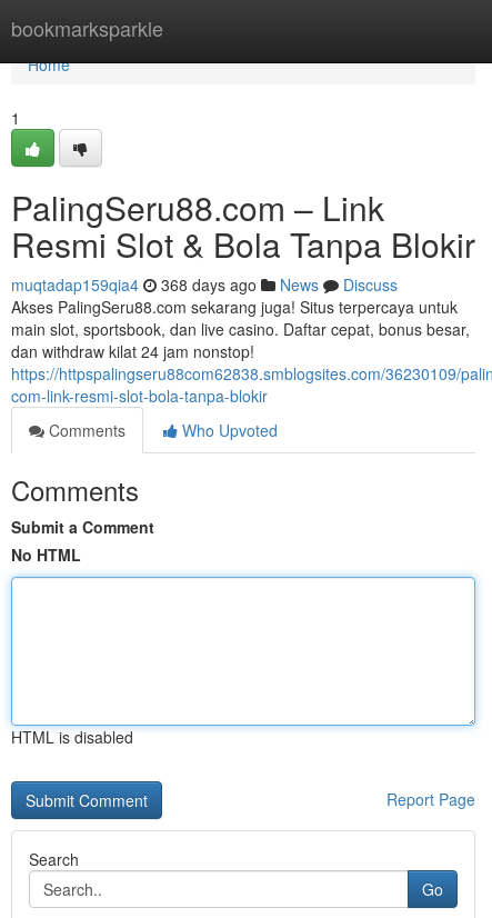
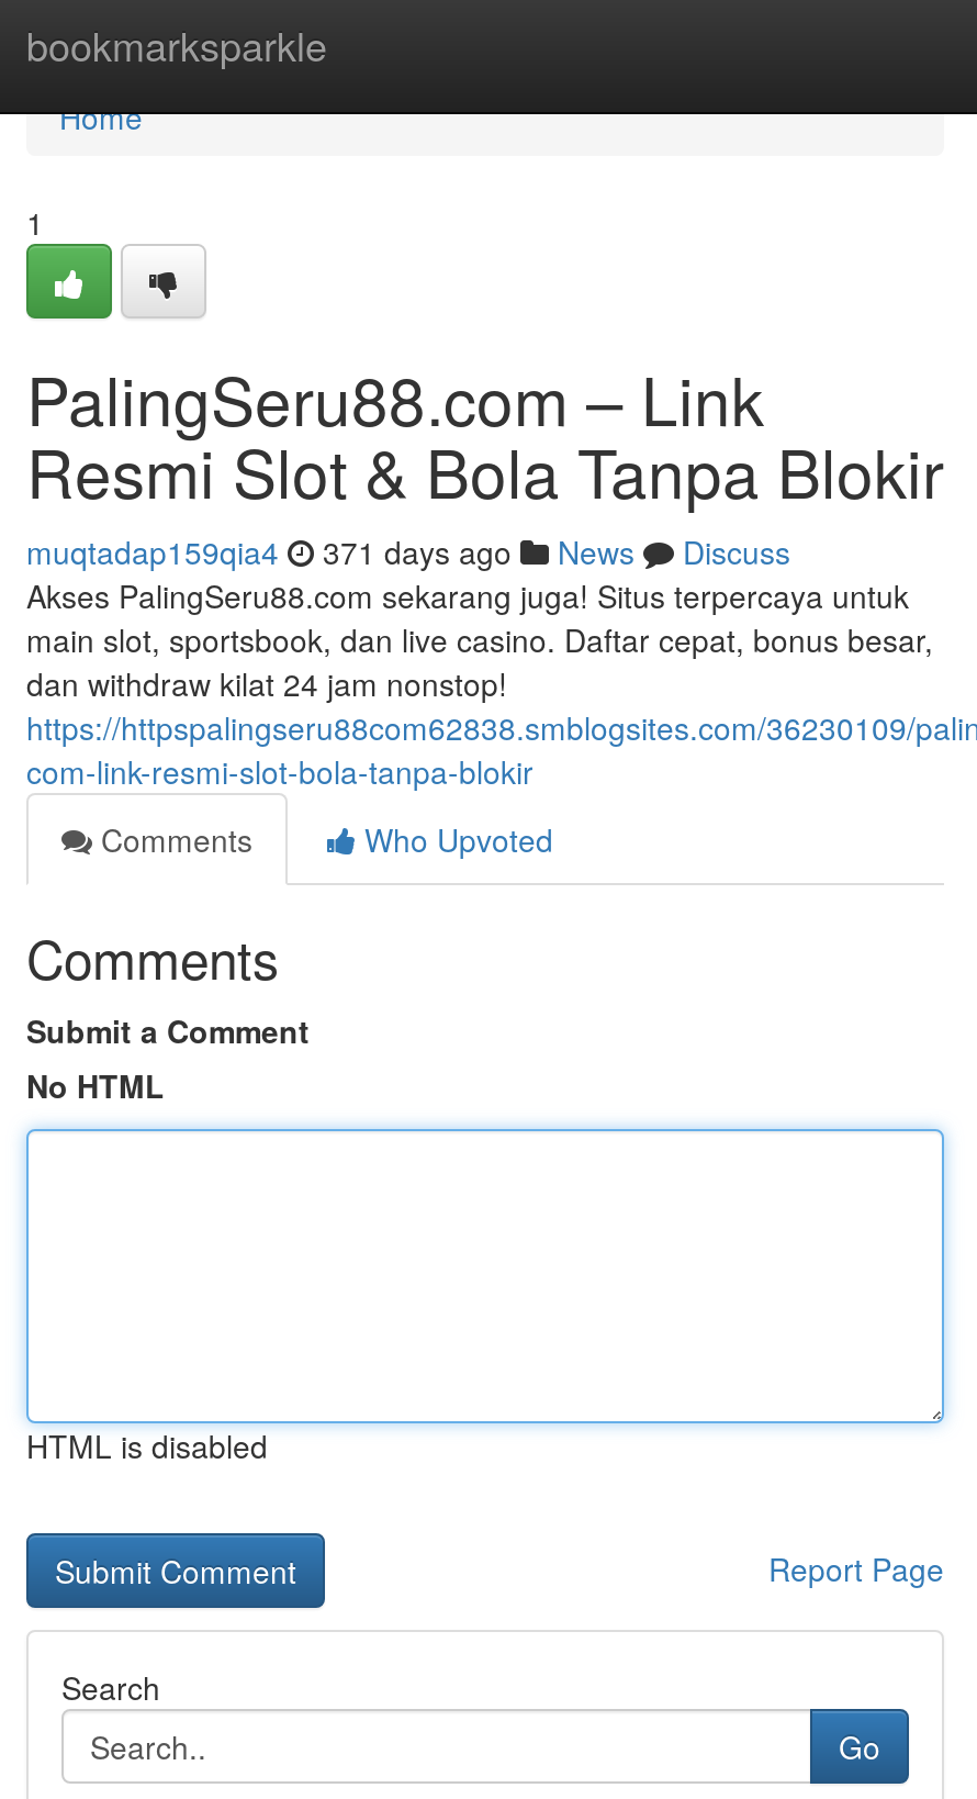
[11,273,398,296] muqtadap159qia4 368 days ago News Discuss -> [26,529,790,573] muqtadap159qia4 371 days ago News Discuss

